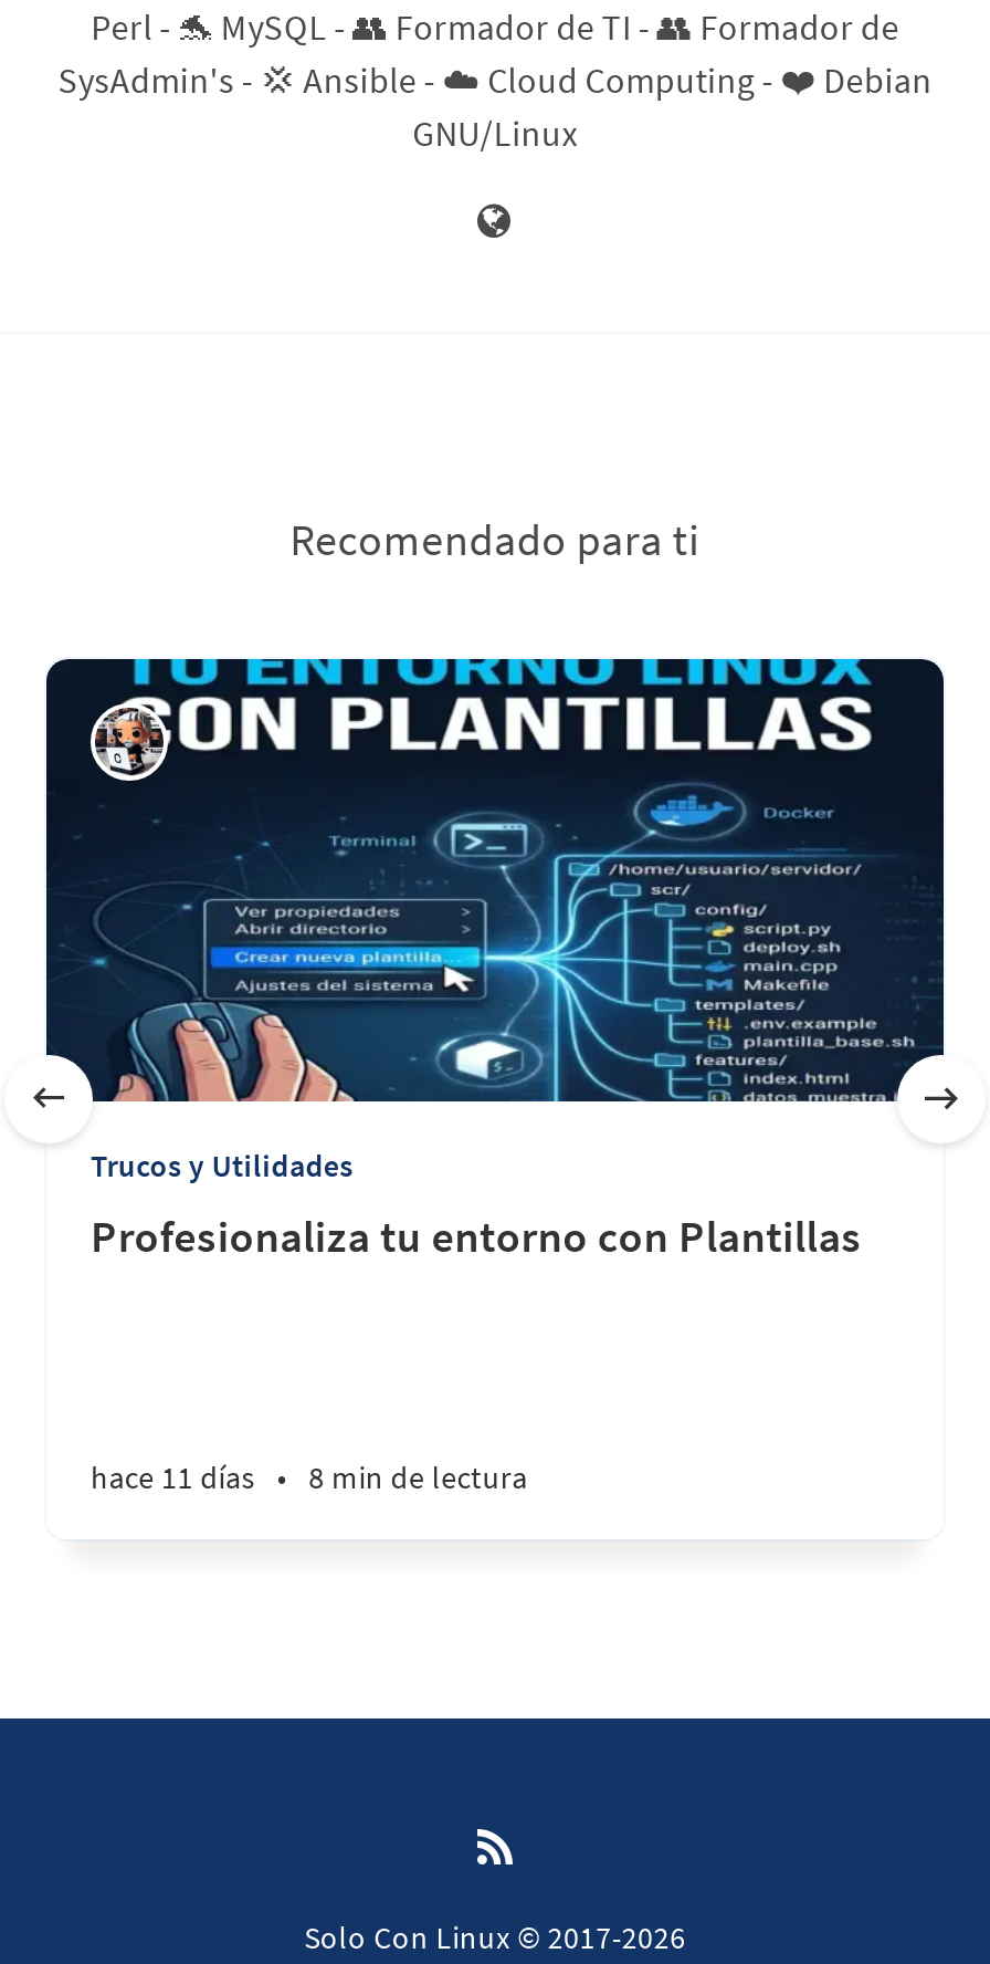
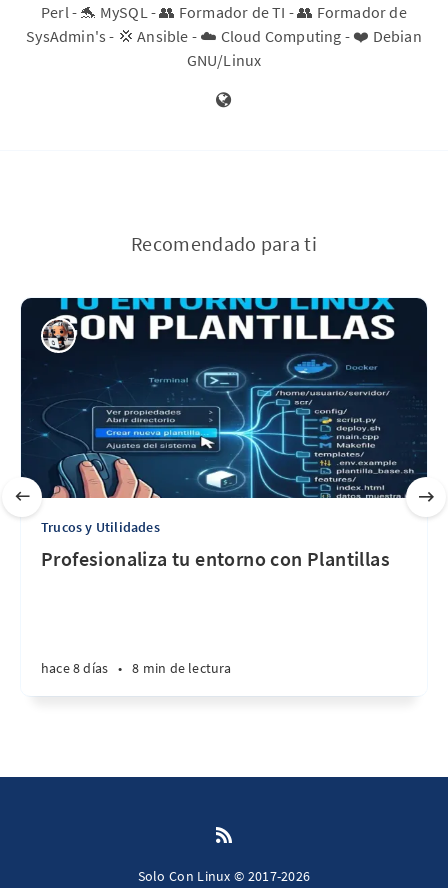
[91,1458,528,1497] hace 11 días • 8 min de lectura -> [41,659,232,677] hace 8 días • 8 min de lectura

